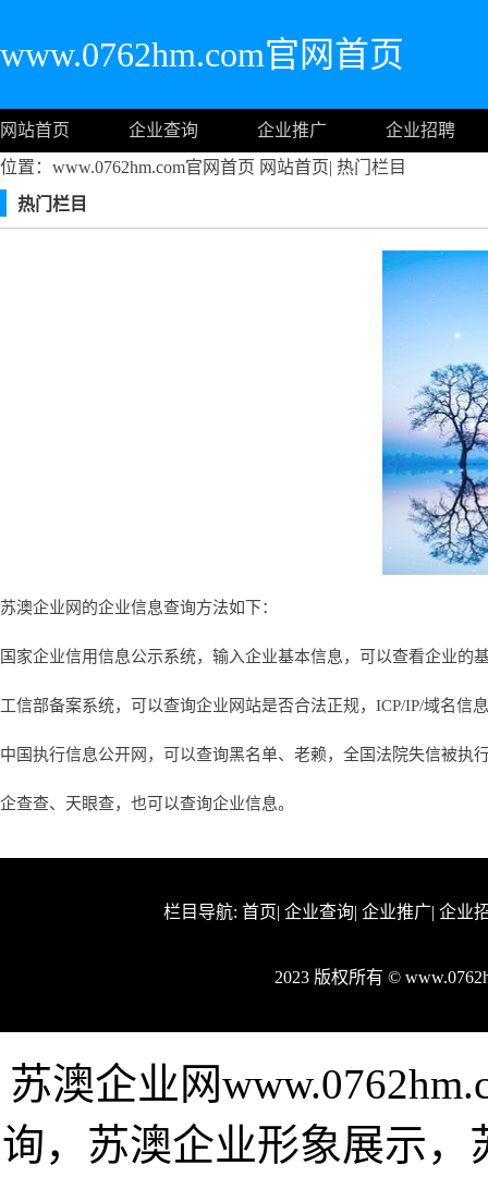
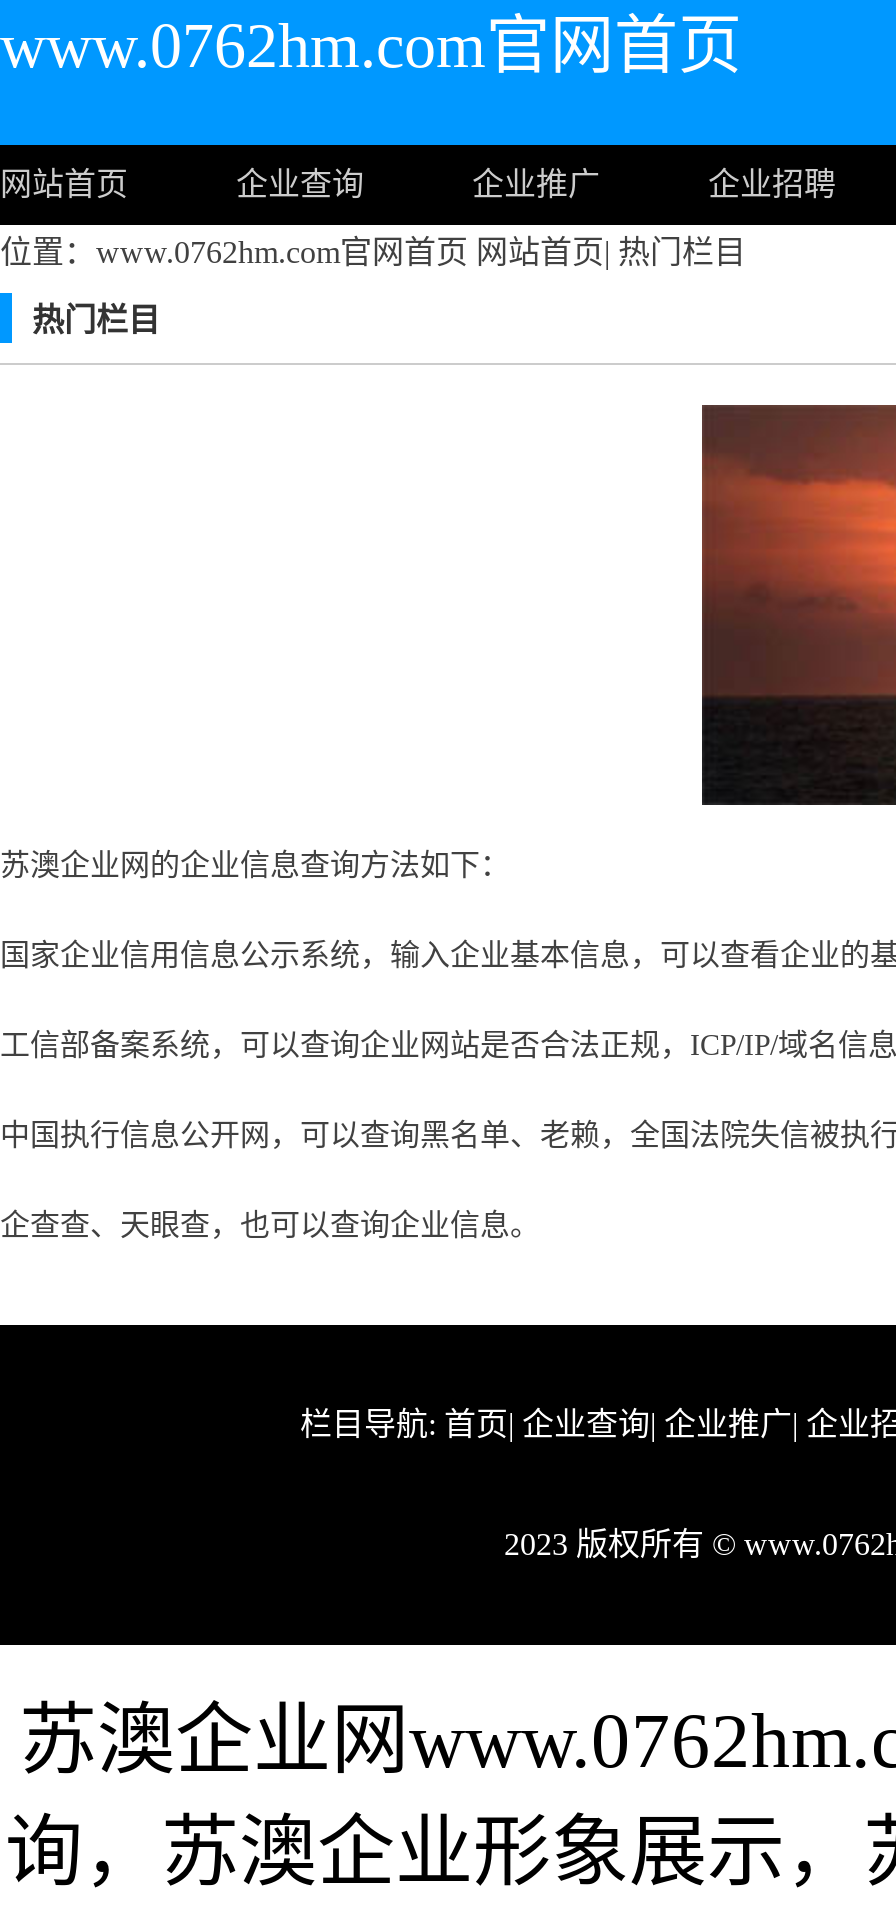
[381,249,485,575] [image] -> [700,403,890,807] [image]

